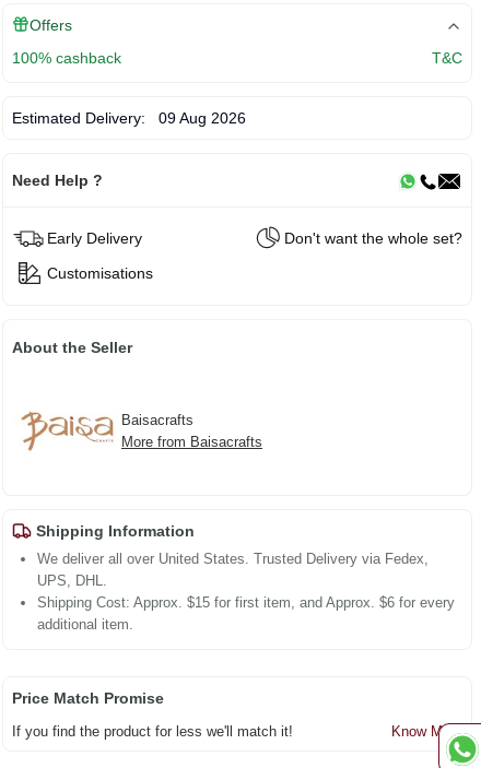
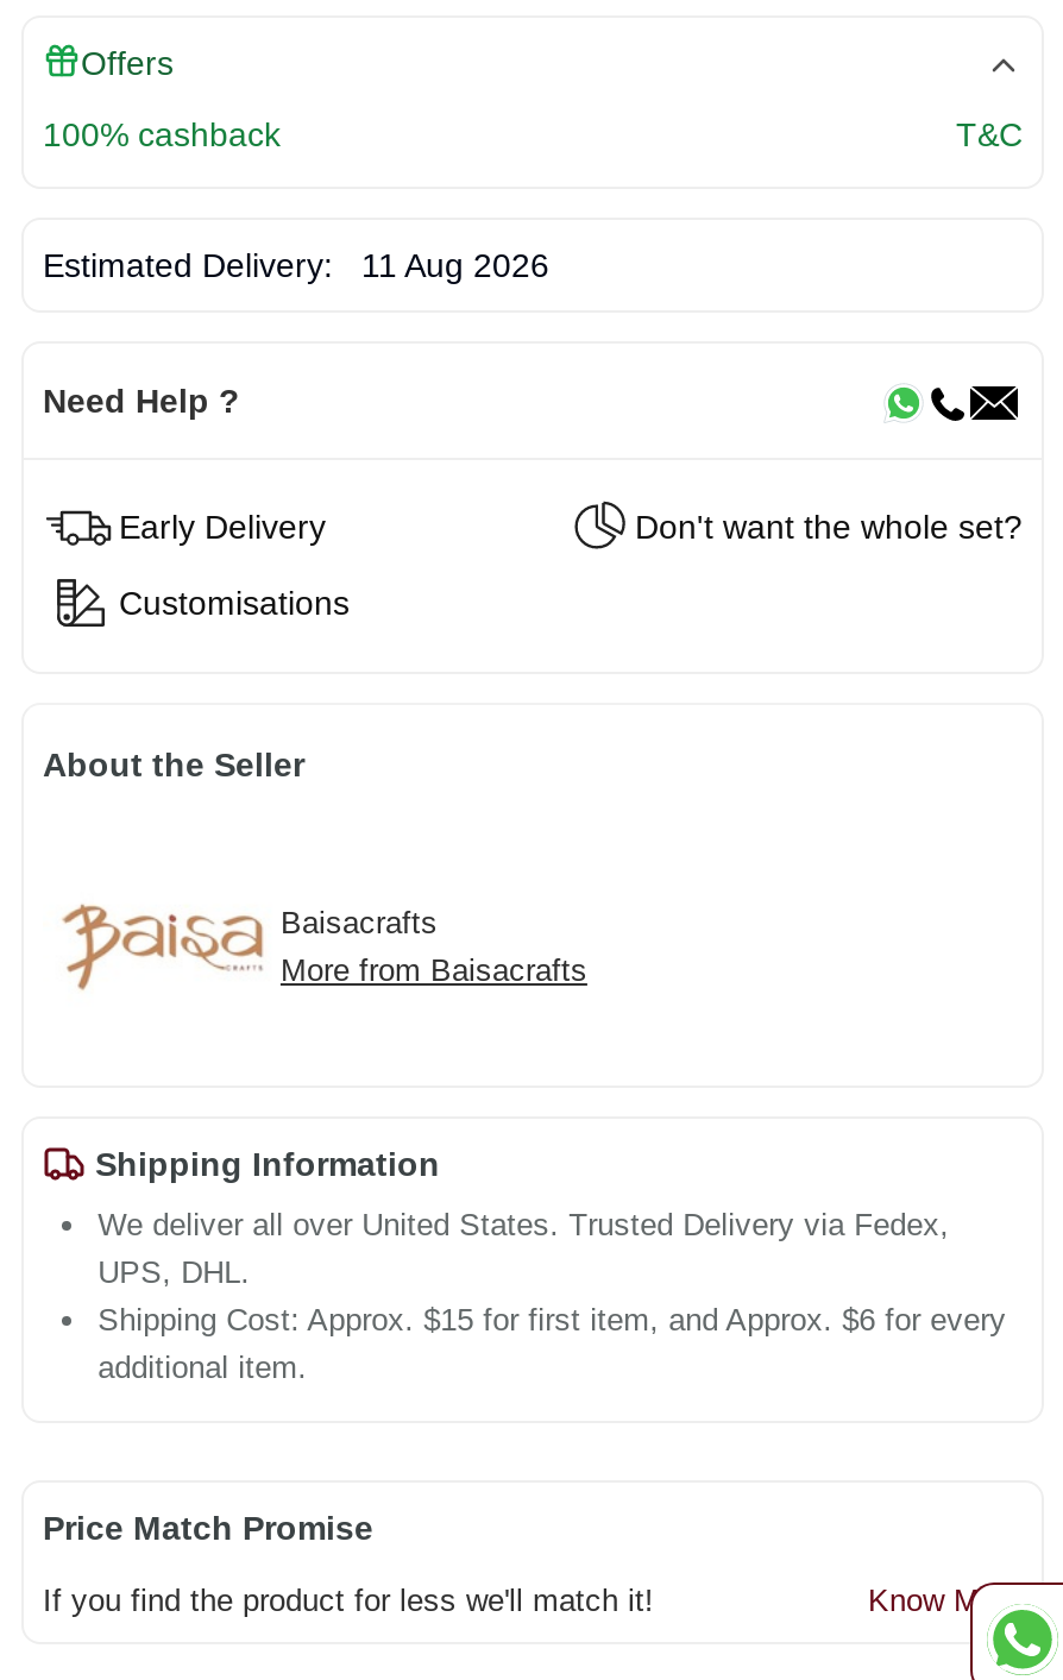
[12,109,246,127] Estimated Delivery: 09 Aug 2026 -> [43,246,549,284] Estimated Delivery: 11 Aug 2026

